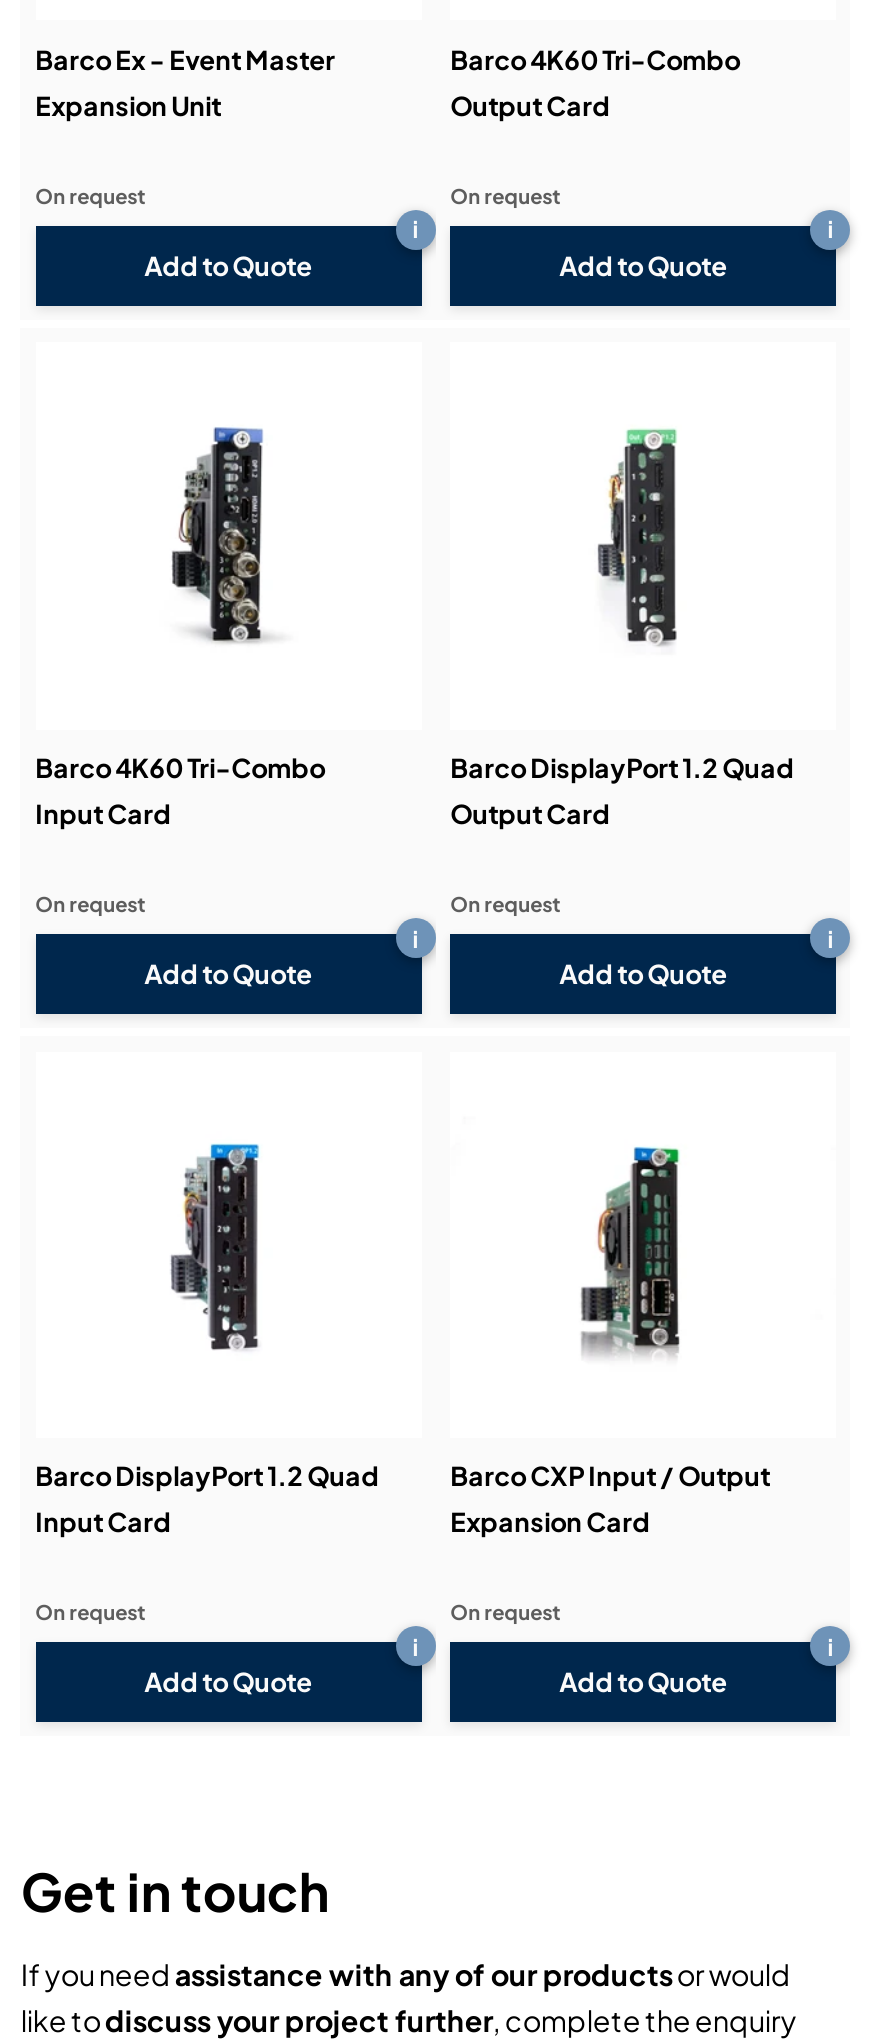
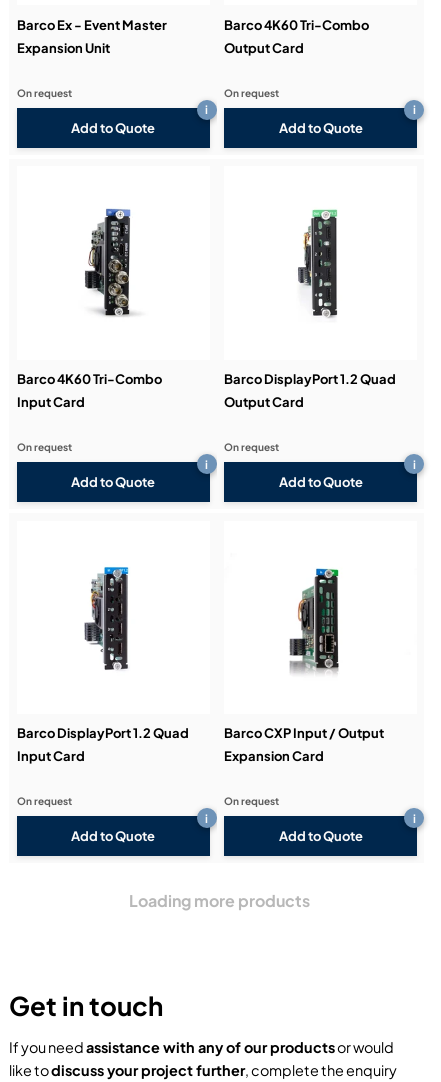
none -> [128,890,309,911] Loading more products

